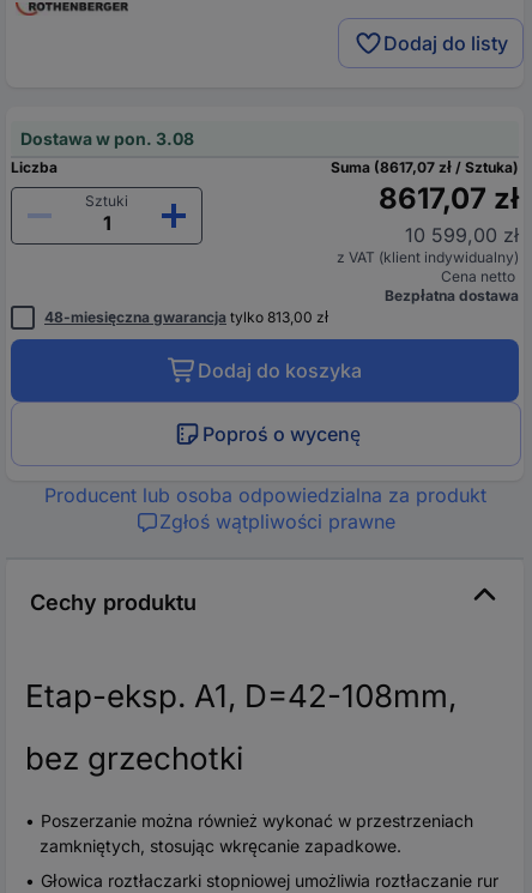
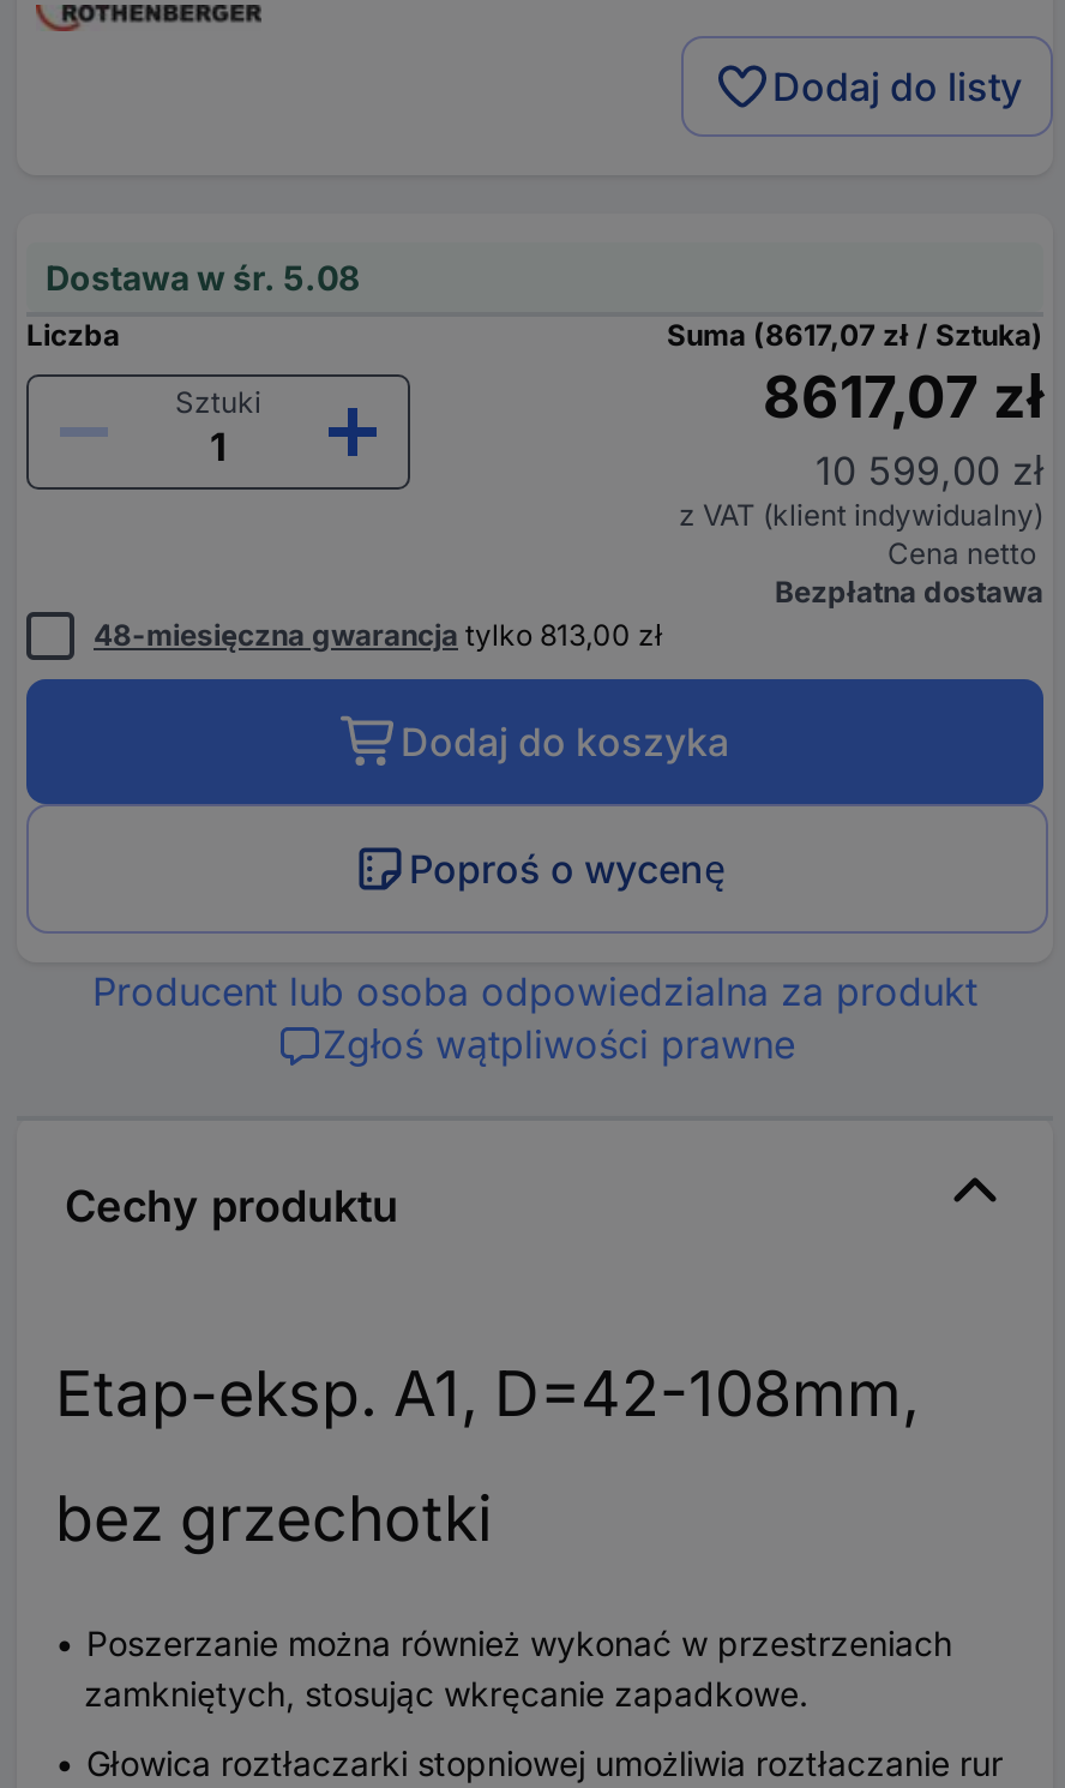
[20,128,194,148] Dostawa w pon. 3.08 -> [46,256,360,297] Dostawa w śr. 5.08

